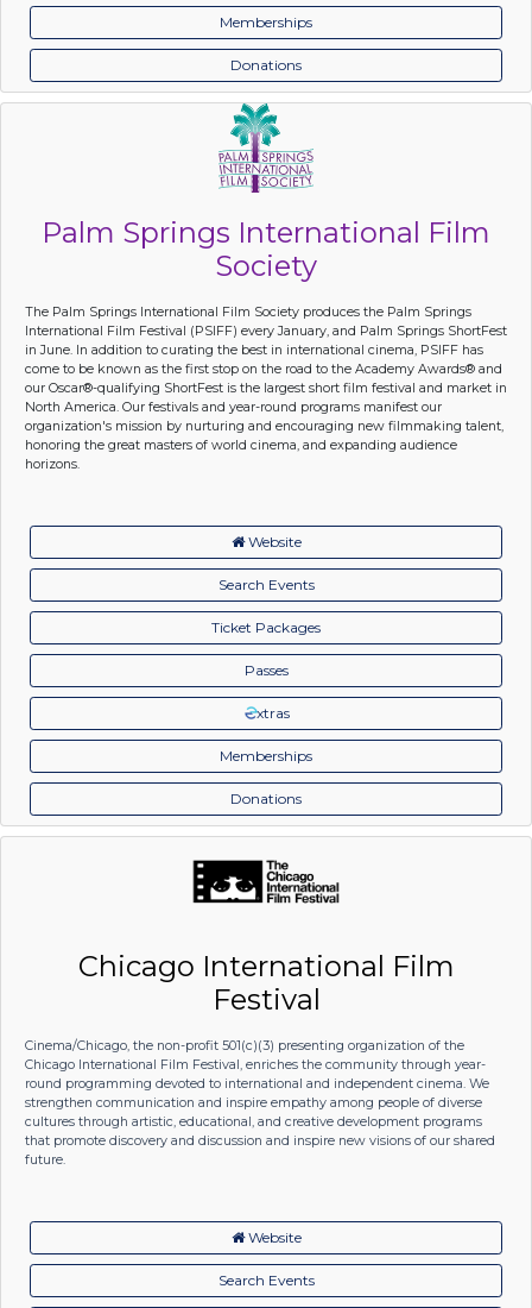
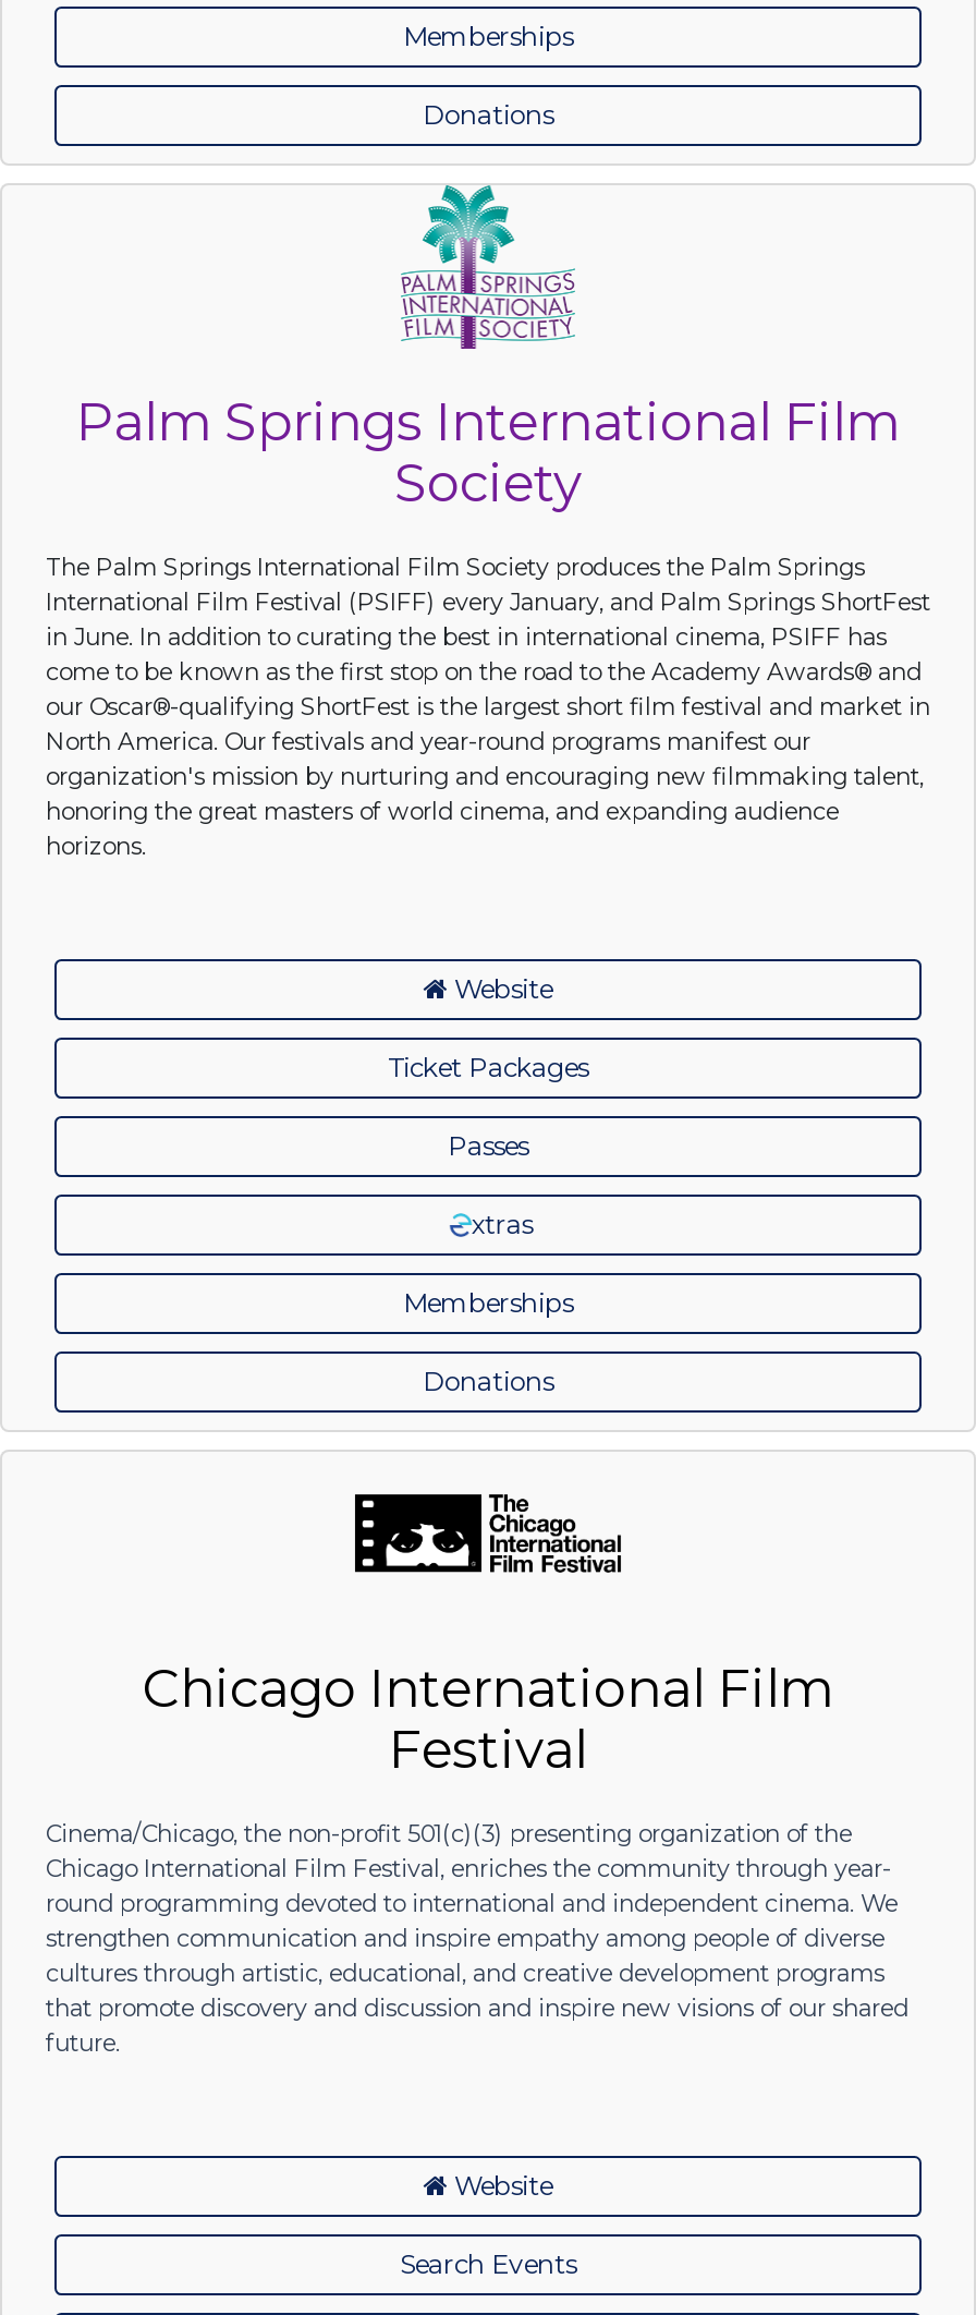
[218,575,314,593] Search Events -> none

